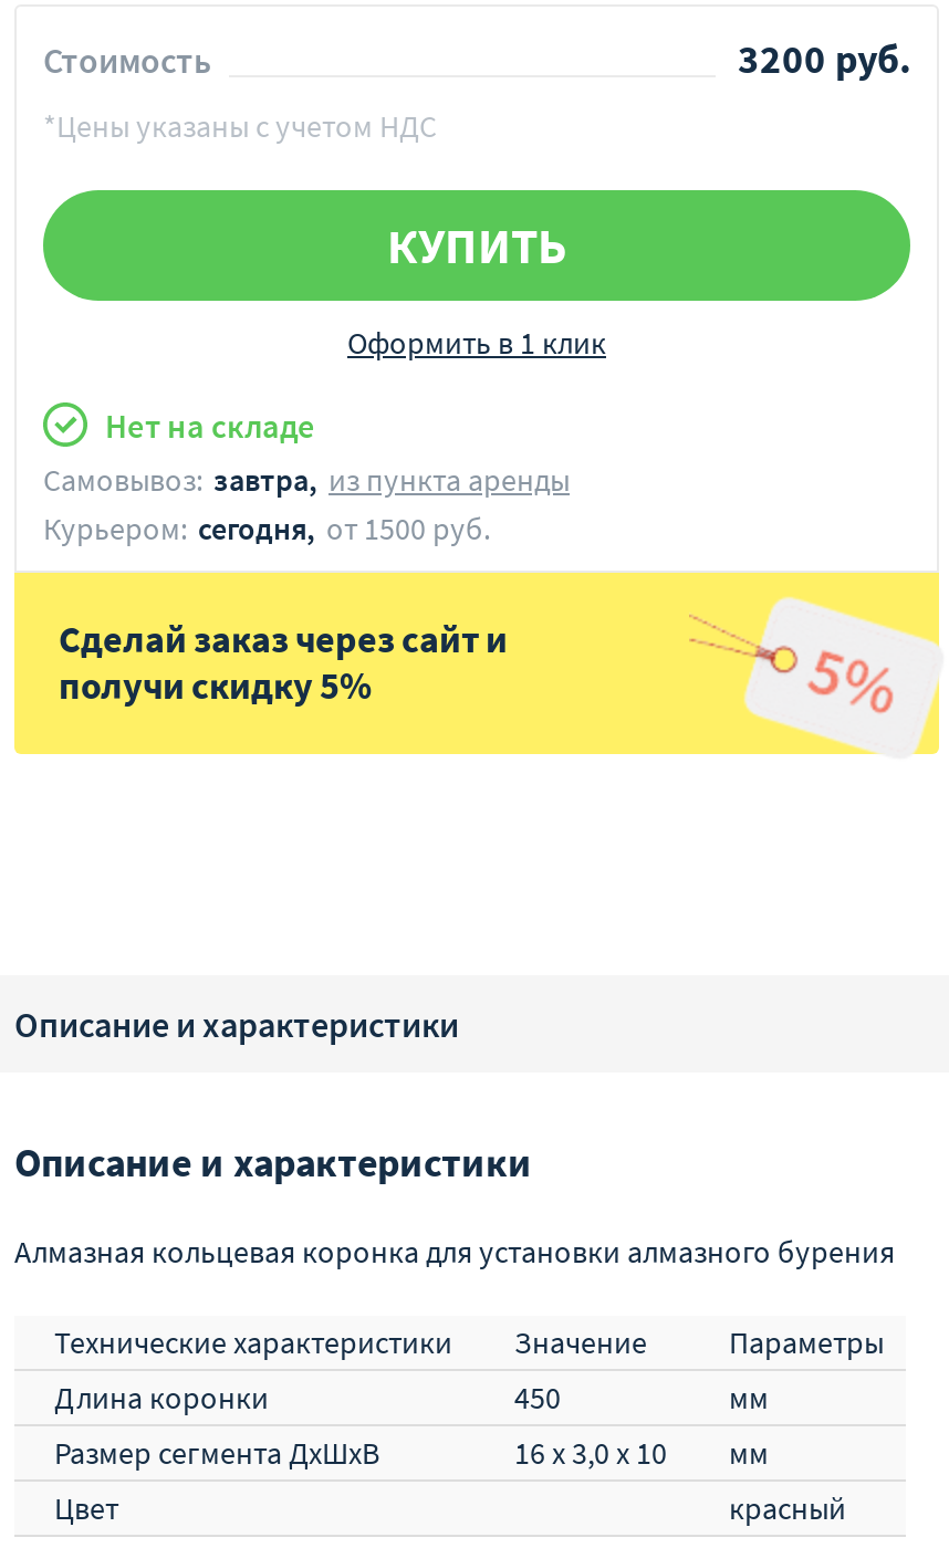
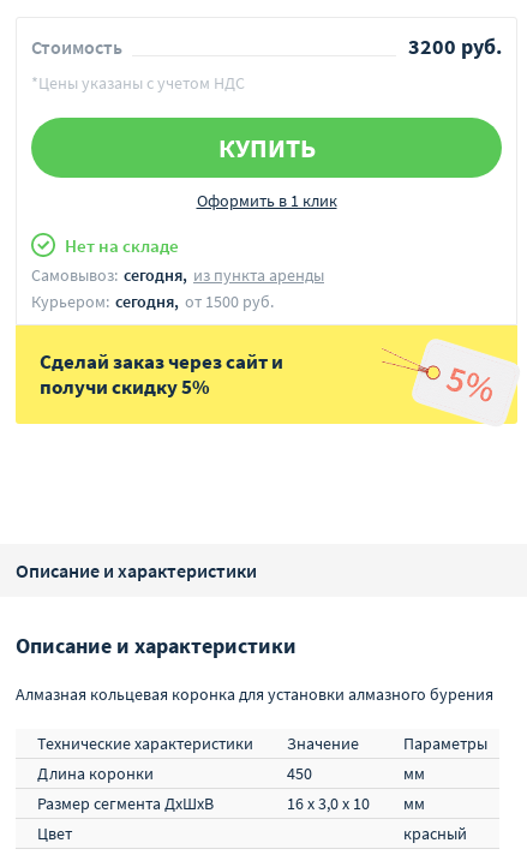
[43,460,570,500] Самовывоз: завтра, из пункта аренды -> [31,264,324,286] Самовывоз: сегодня, из пункта аренды

